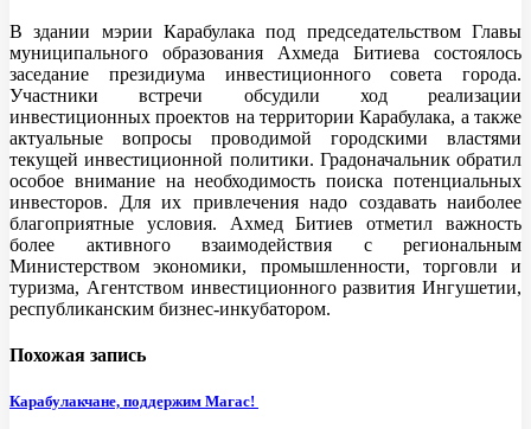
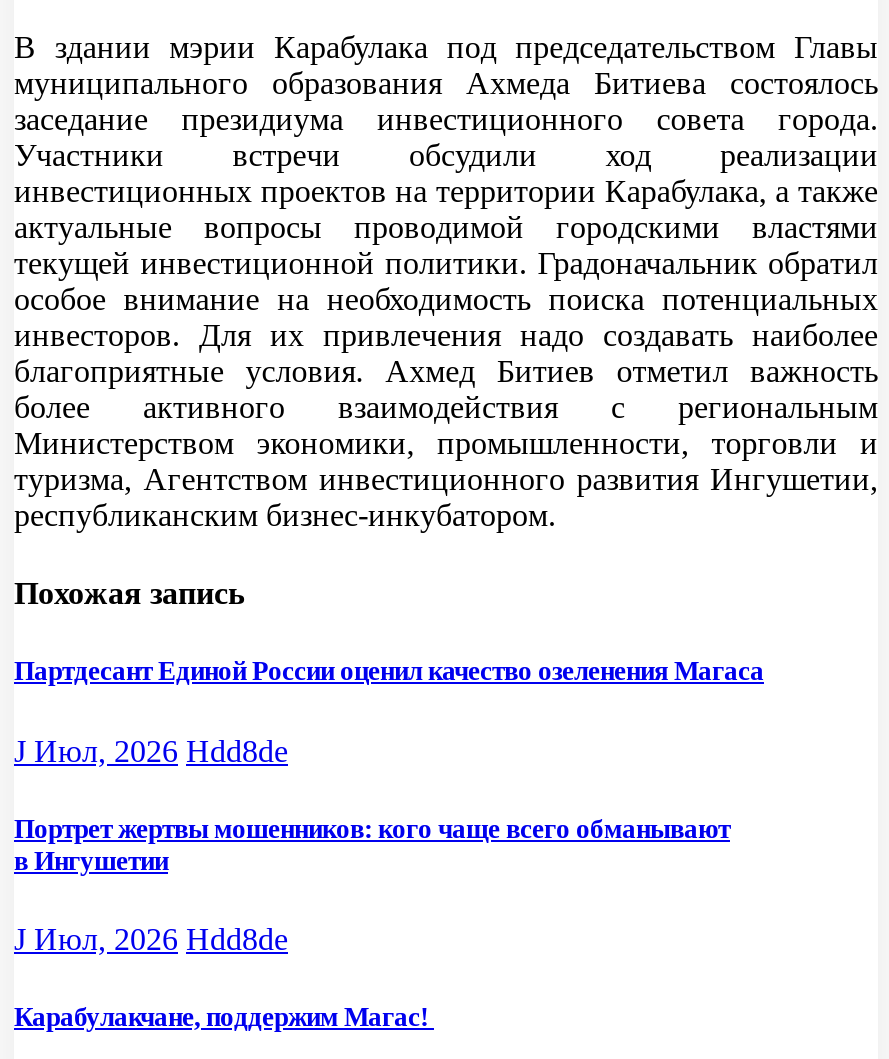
none -> [14,657,764,956] Партдесант Единой России оценил качество озеленения Магаса | J Июл, 2026 Hdd8de | Портрет жертвы мошенников: кого чаще всего обманывают | в Ингушетии | J Июл, 2026 Hdd8de

